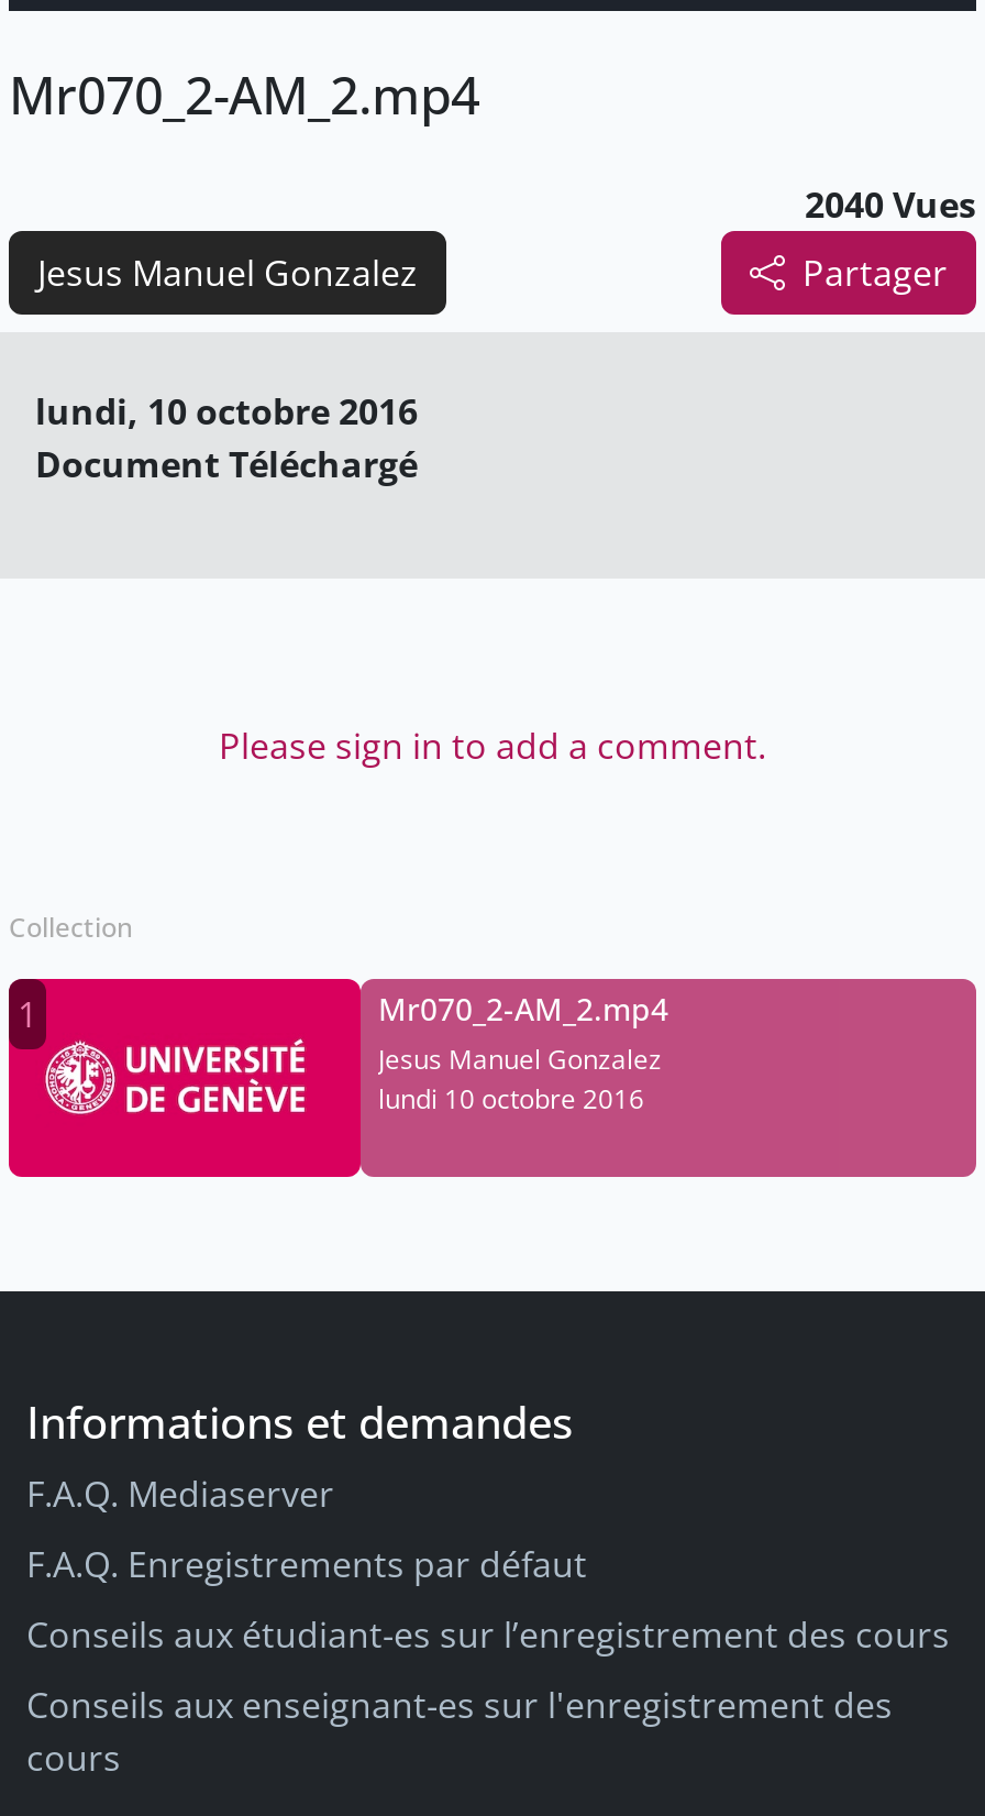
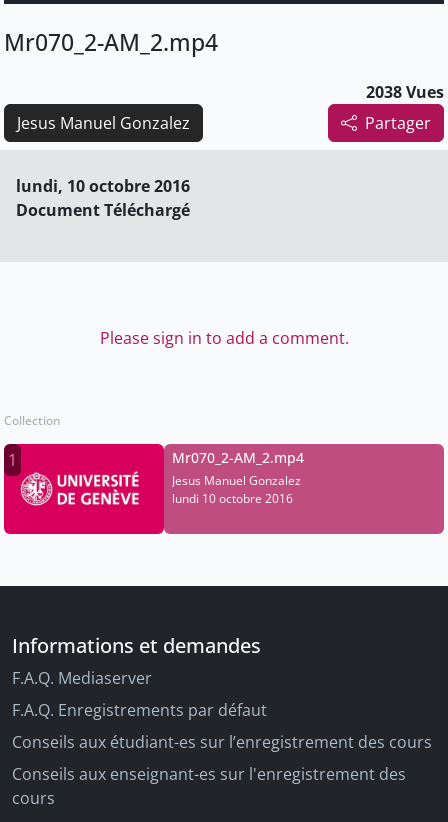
[805,181,976,229] 2040 Vues -> [366,81,444,103] 2038 Vues

